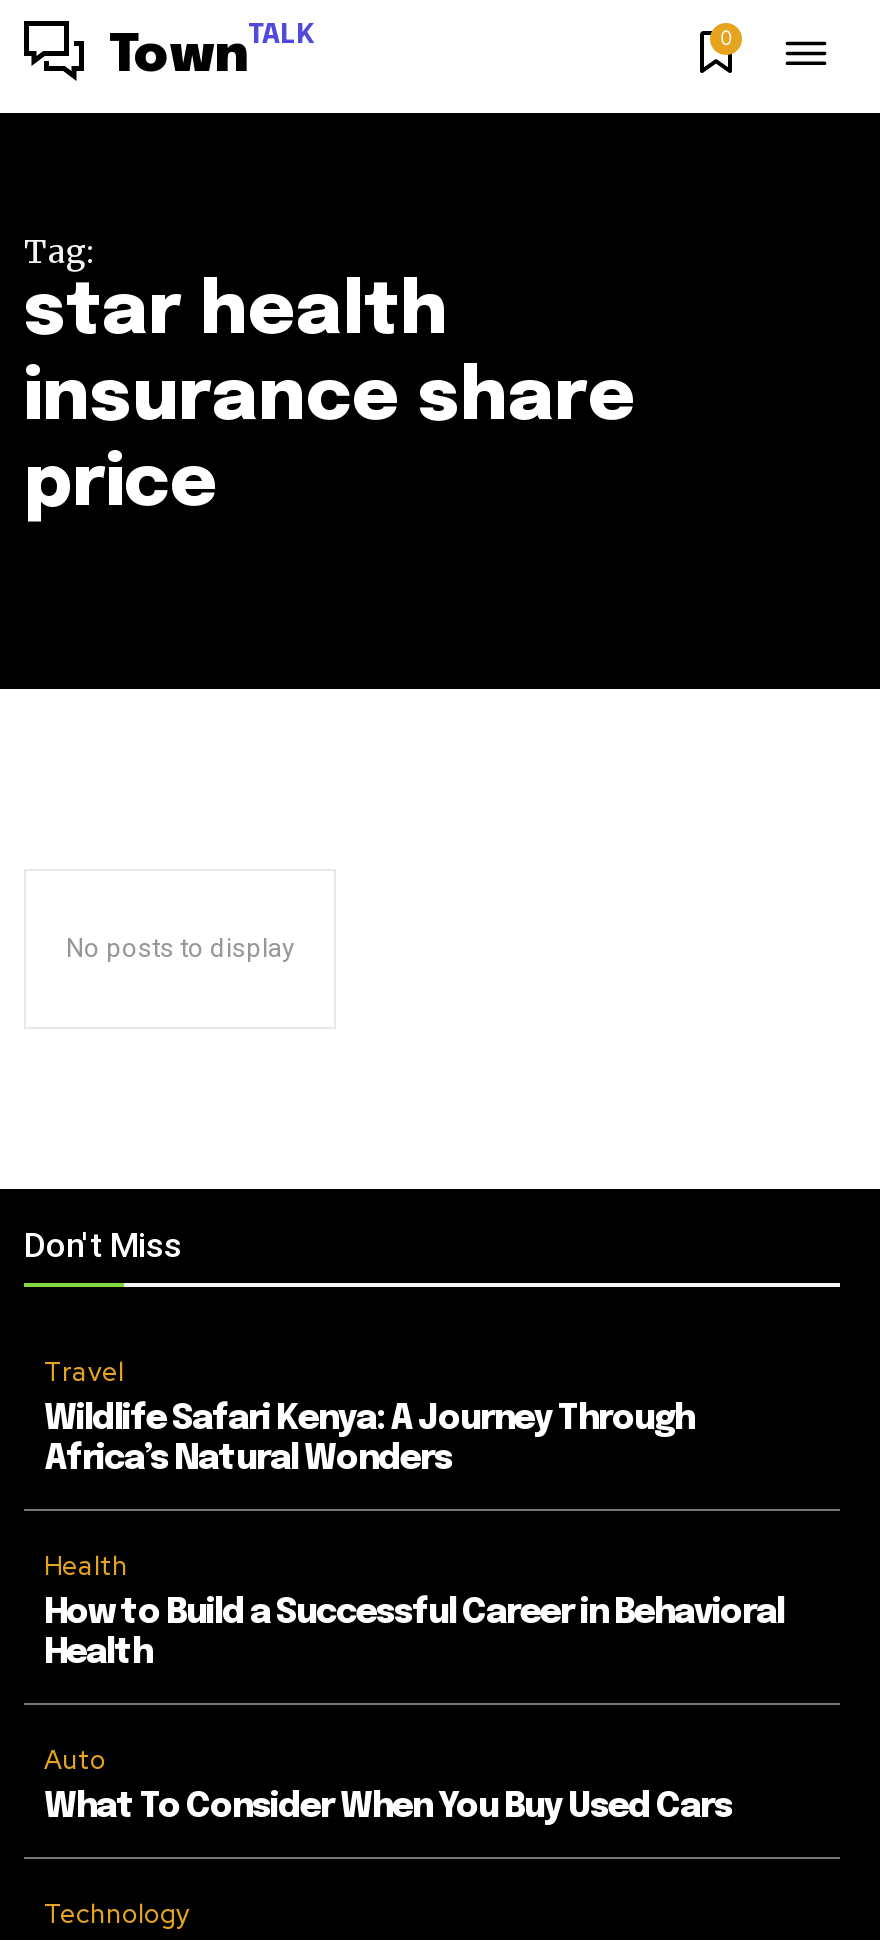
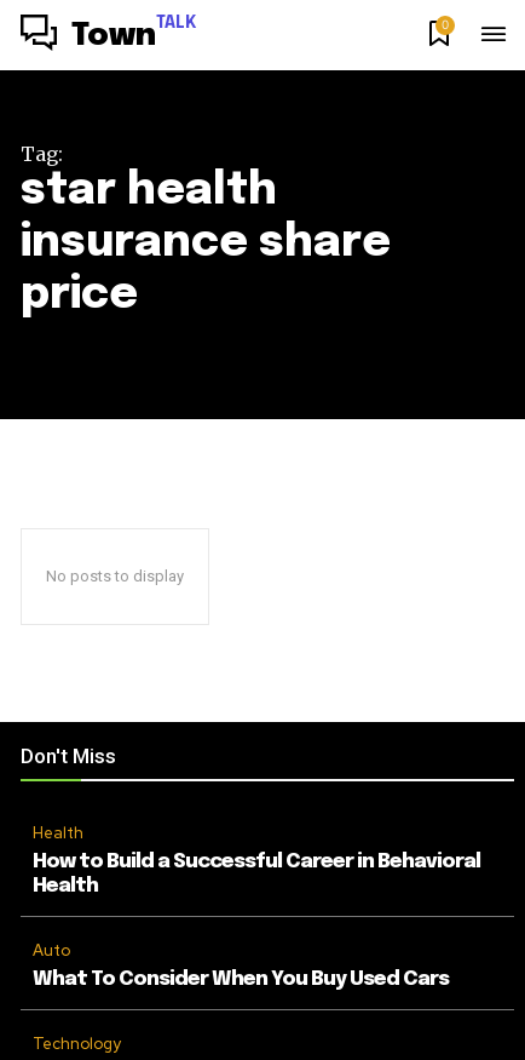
[44,1355,694,1477] Travel | Wildlife Safari Kenya: A Journey Through | Africa’s Natural Wonders -> none

